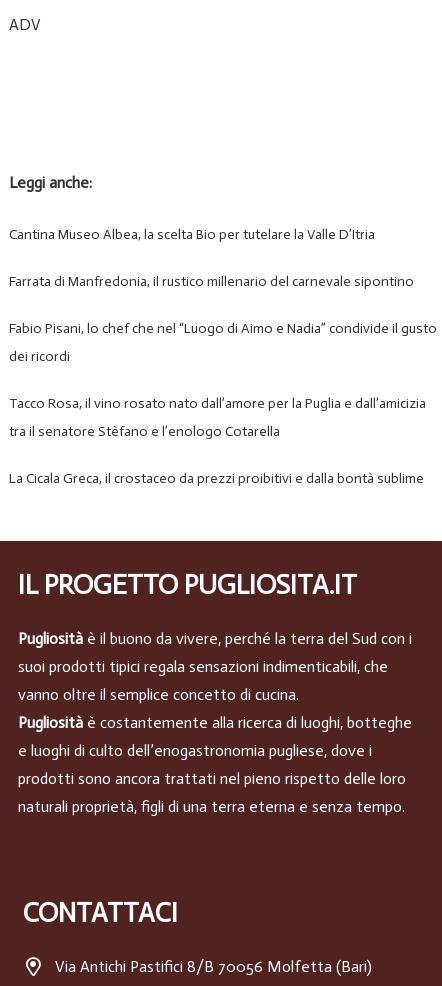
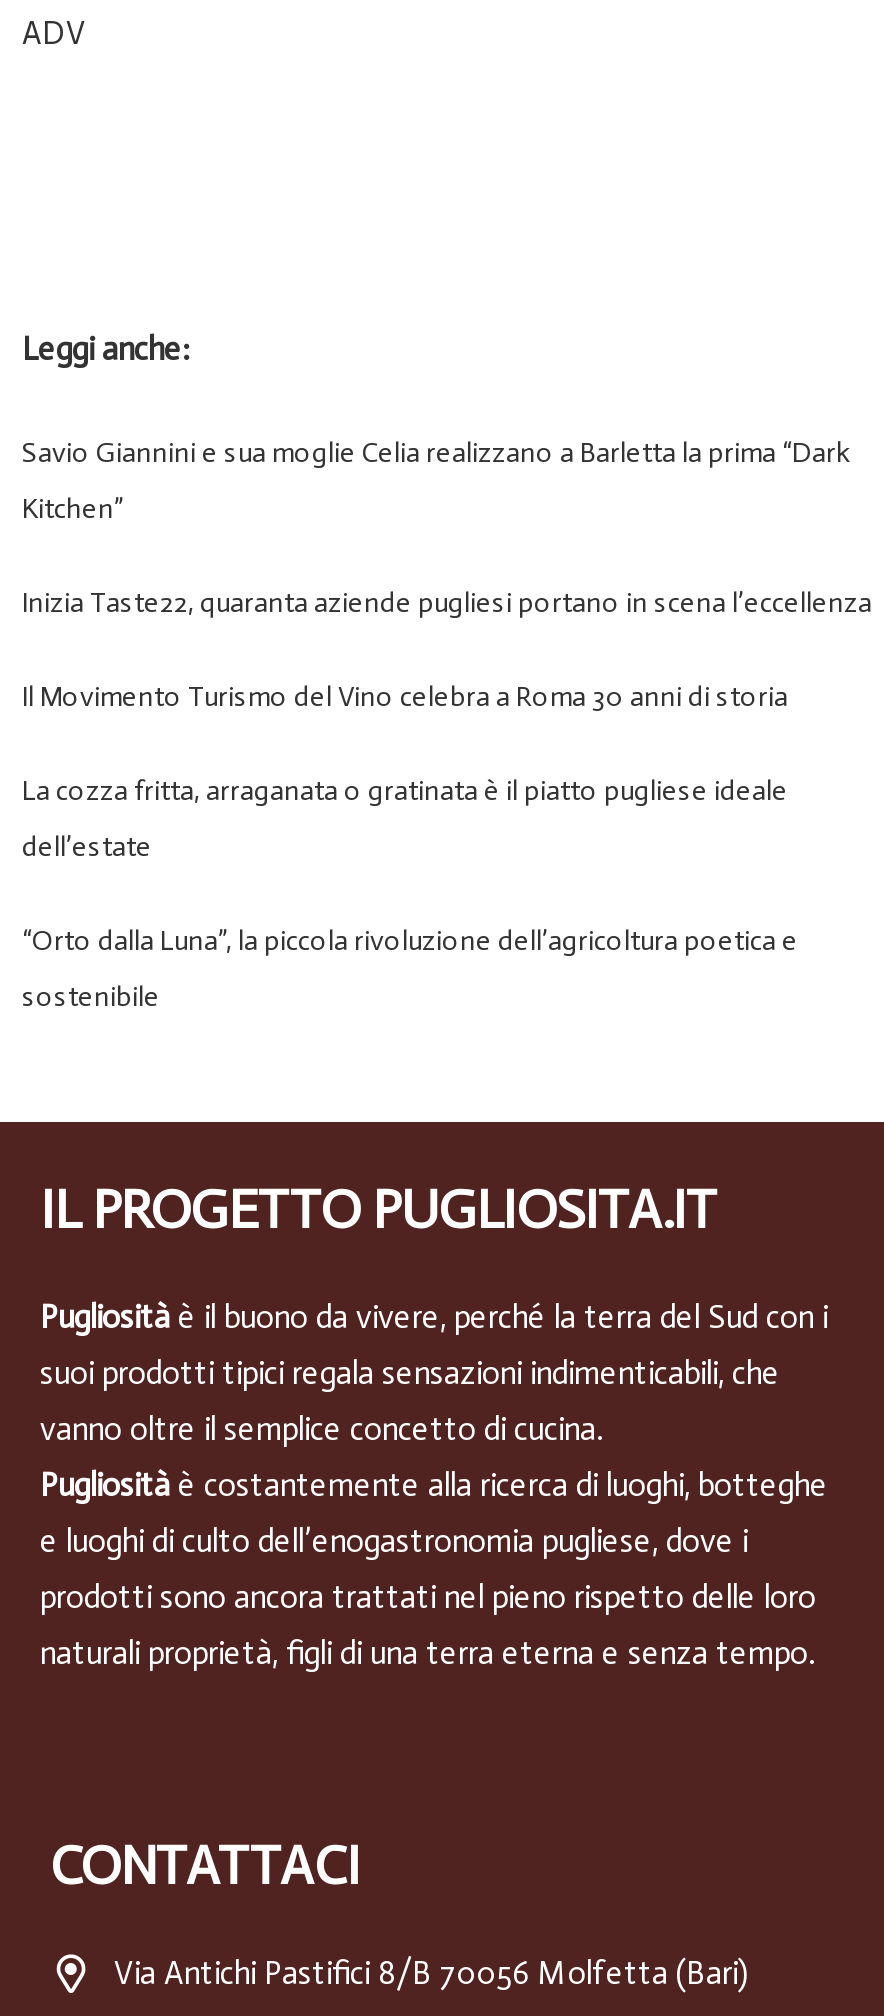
[9,226,437,487] Cantina Museo Albea, la scelta Bio per tutelare la Valle D’Itria | Farrata di Manfredonia, il rustico millenario del carnevale sipontino | Fabio Pisani, lo chef che nel “Luogo di Aimo e Nadia” condivide il gusto | dei ricordi | Tacco Rosa, il vino rosato nato dall’amore per la Puglia e dall’amicizia | tra il senatore Stèfano e l’enologo Cotarella | La Cicala Greca, il crostaceo da prezzi proibitivi e dalla bontà sublime -> [22,435,872,1015] Savio Giannini e sua moglie Celia realizzano a Barletta la prima “Dark | Kitchen” | Inizia Taste22, quaranta aziende pugliesi portano in scena l’eccellenza | Il Movimento Turismo del Vino celebra a Roma 30 anni di storia | La cozza fritta, arraganata o gratinata è il piatto pugliese ideale | dell’estate | “Orto dalla Luna”, la piccola rivoluzione dell’agricoltura poetica e | sostenibile

